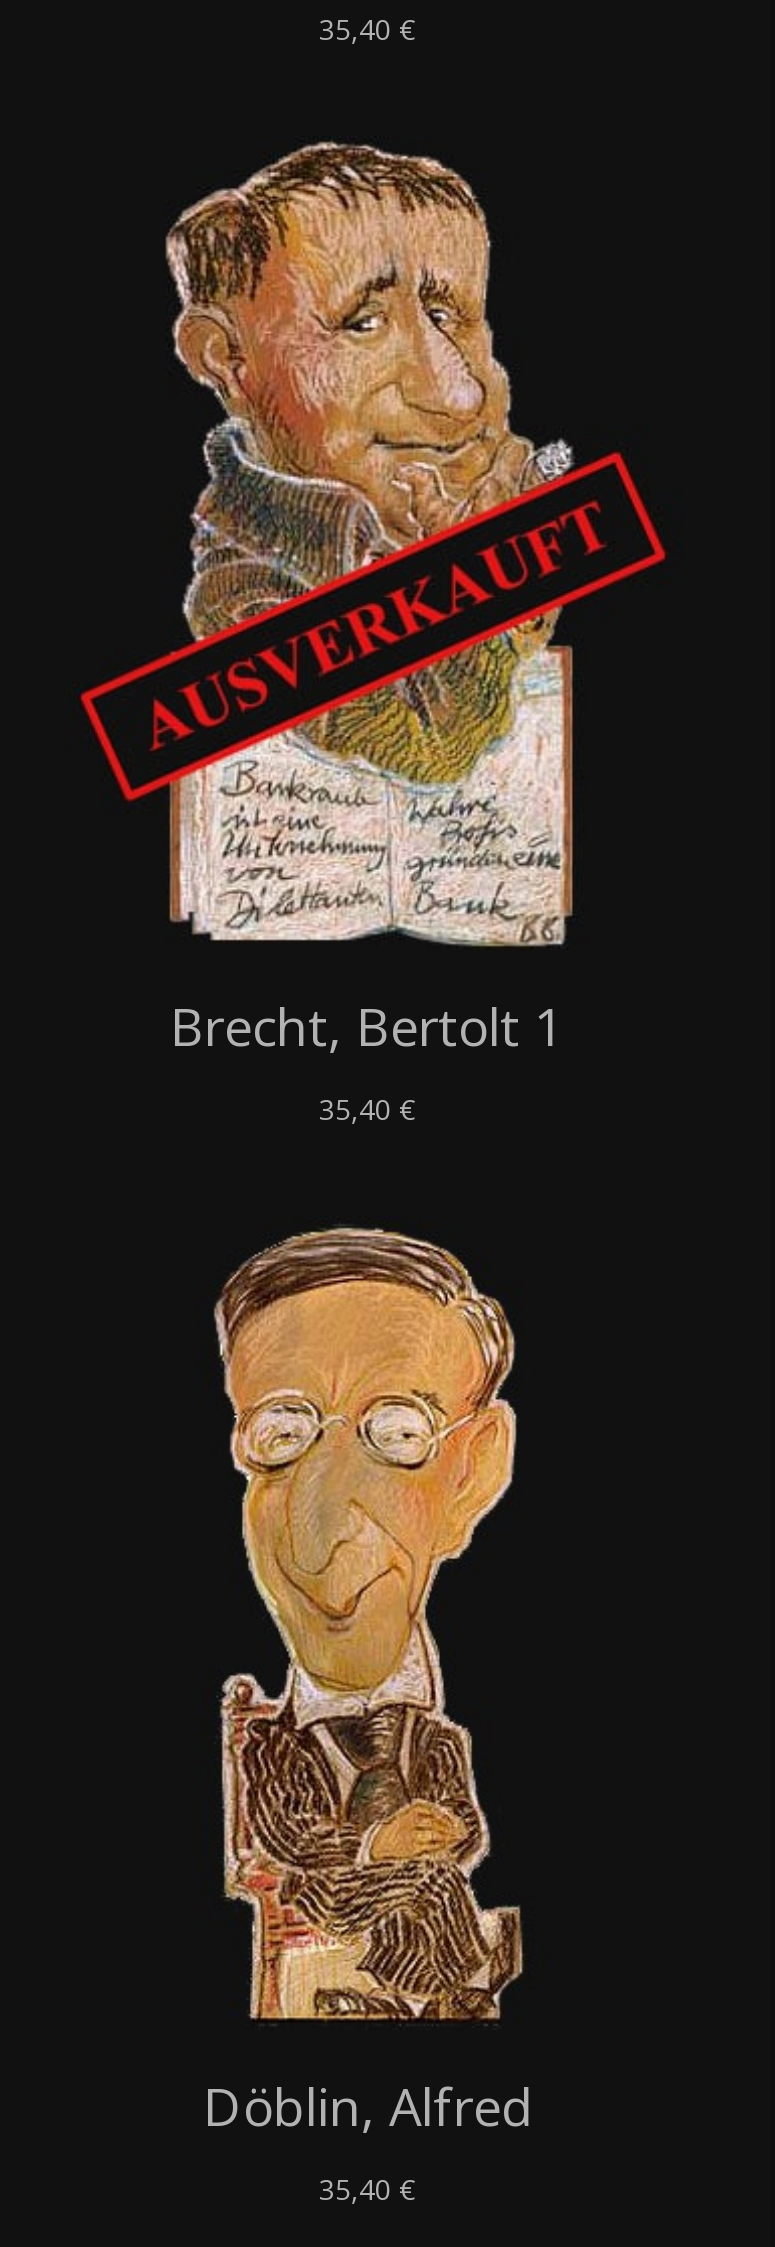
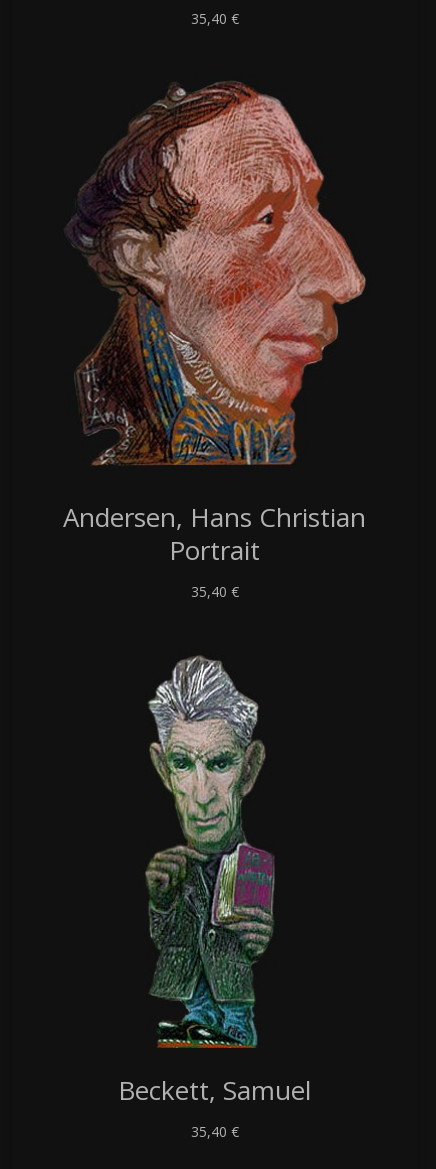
[79,142,667,910] [image] -> [65,81,366,477] [image]
[170,990,564,1062] Brecht, Bertolt 1 -> [63,499,366,568] Andersen, Hans Christian | Portrait
[203,1226,531,2142] [image] | Döblin, Alfred -> [118,650,311,1108] [image] | Beckett, Samuel

